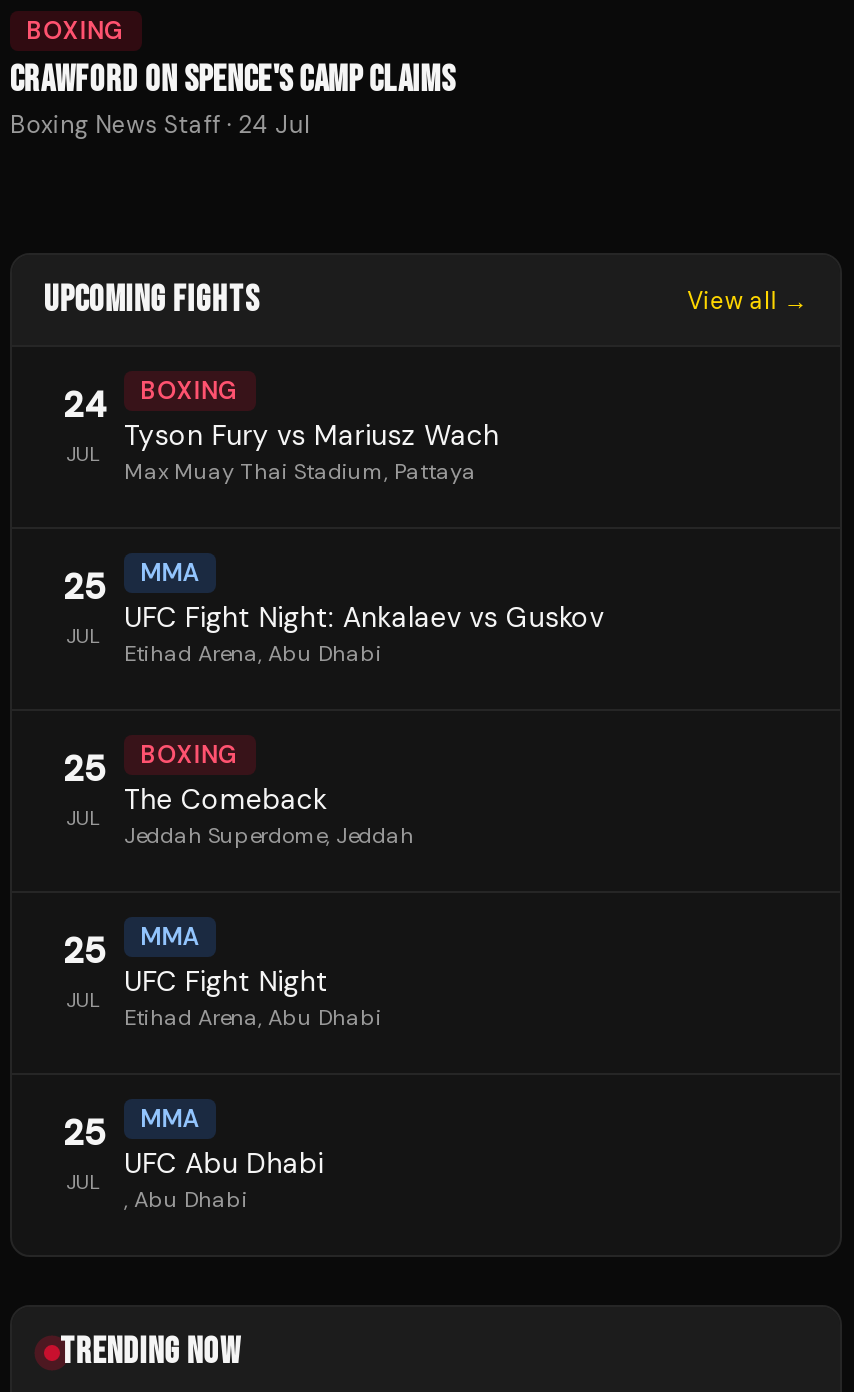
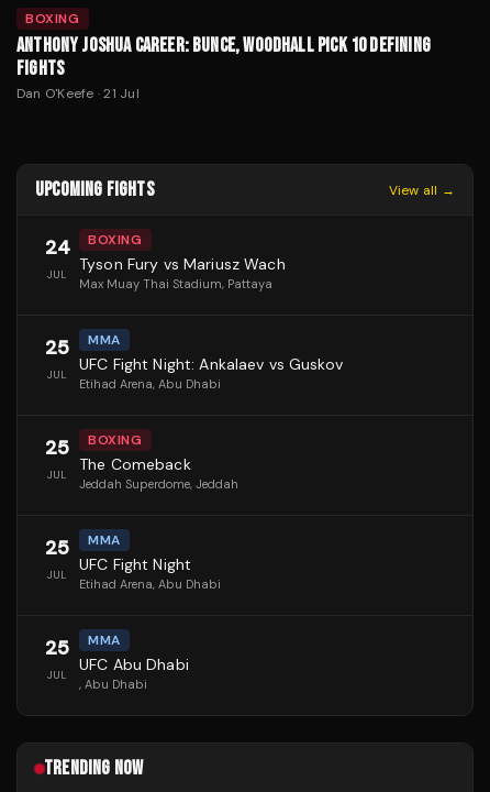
[10,59,456,141] CRAWFORD ON SPENCE'S CAMP CLAIMS | Boxing News Staff · 24 Jul -> [16,34,431,102] ANTHONY JOSHUA CAREER: BUNCE, WOODHALL PICK 10 DEFINING | FIGHTS | Dan O'Keefe · 21 Jul

